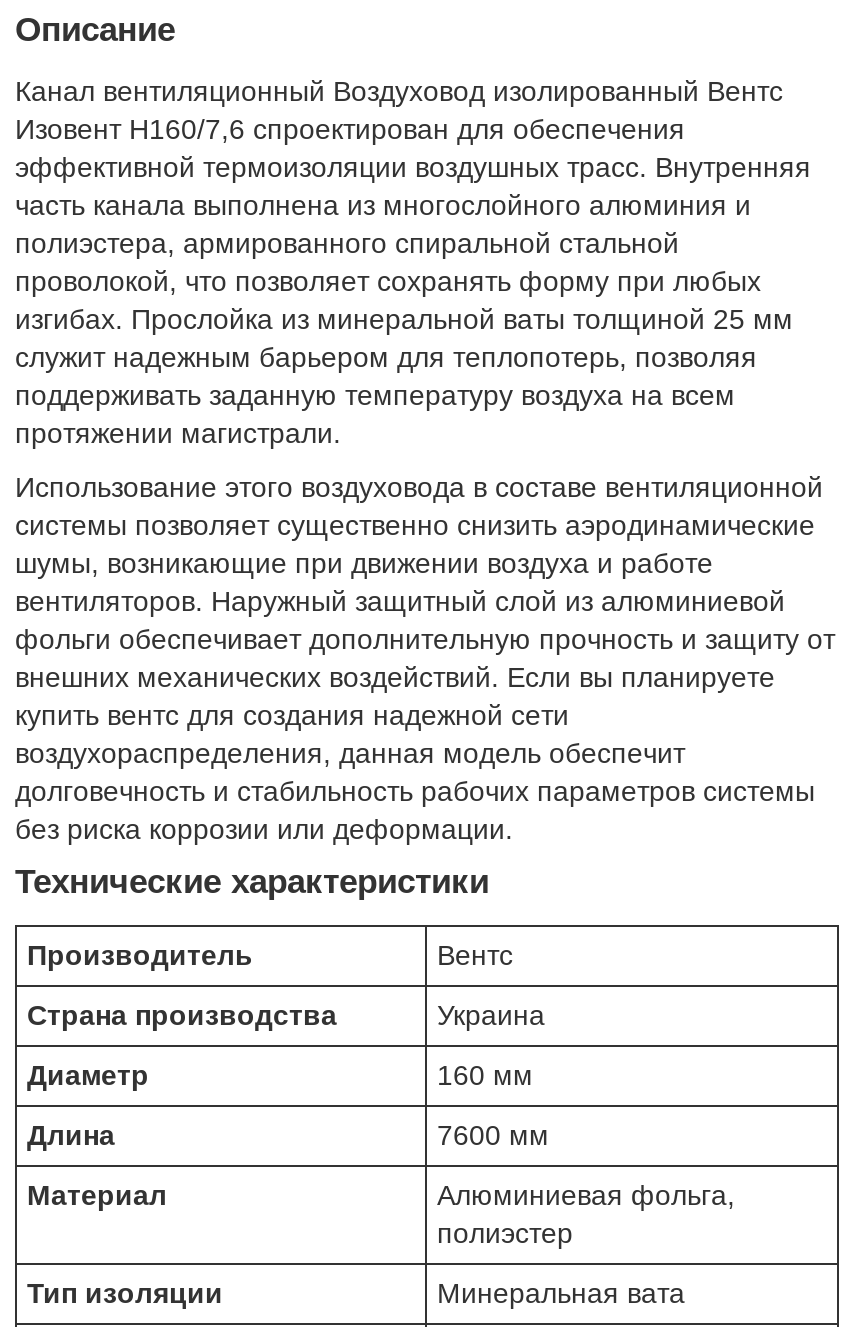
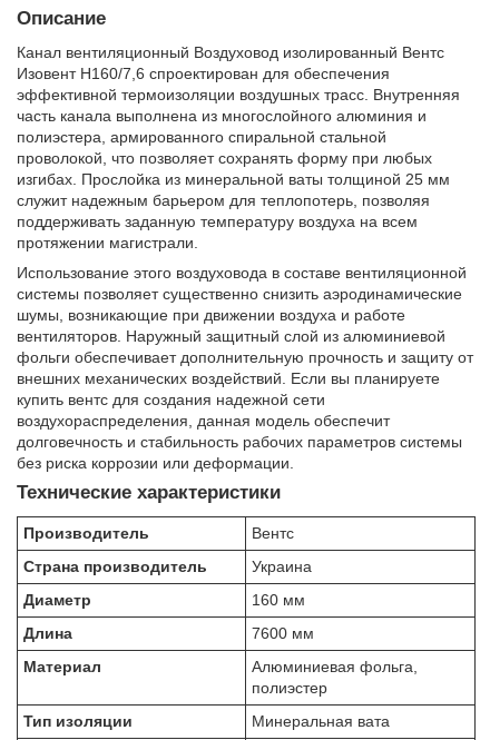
[27,998,337,1030] Страна производства -> [23,557,207,575] Страна производитель

